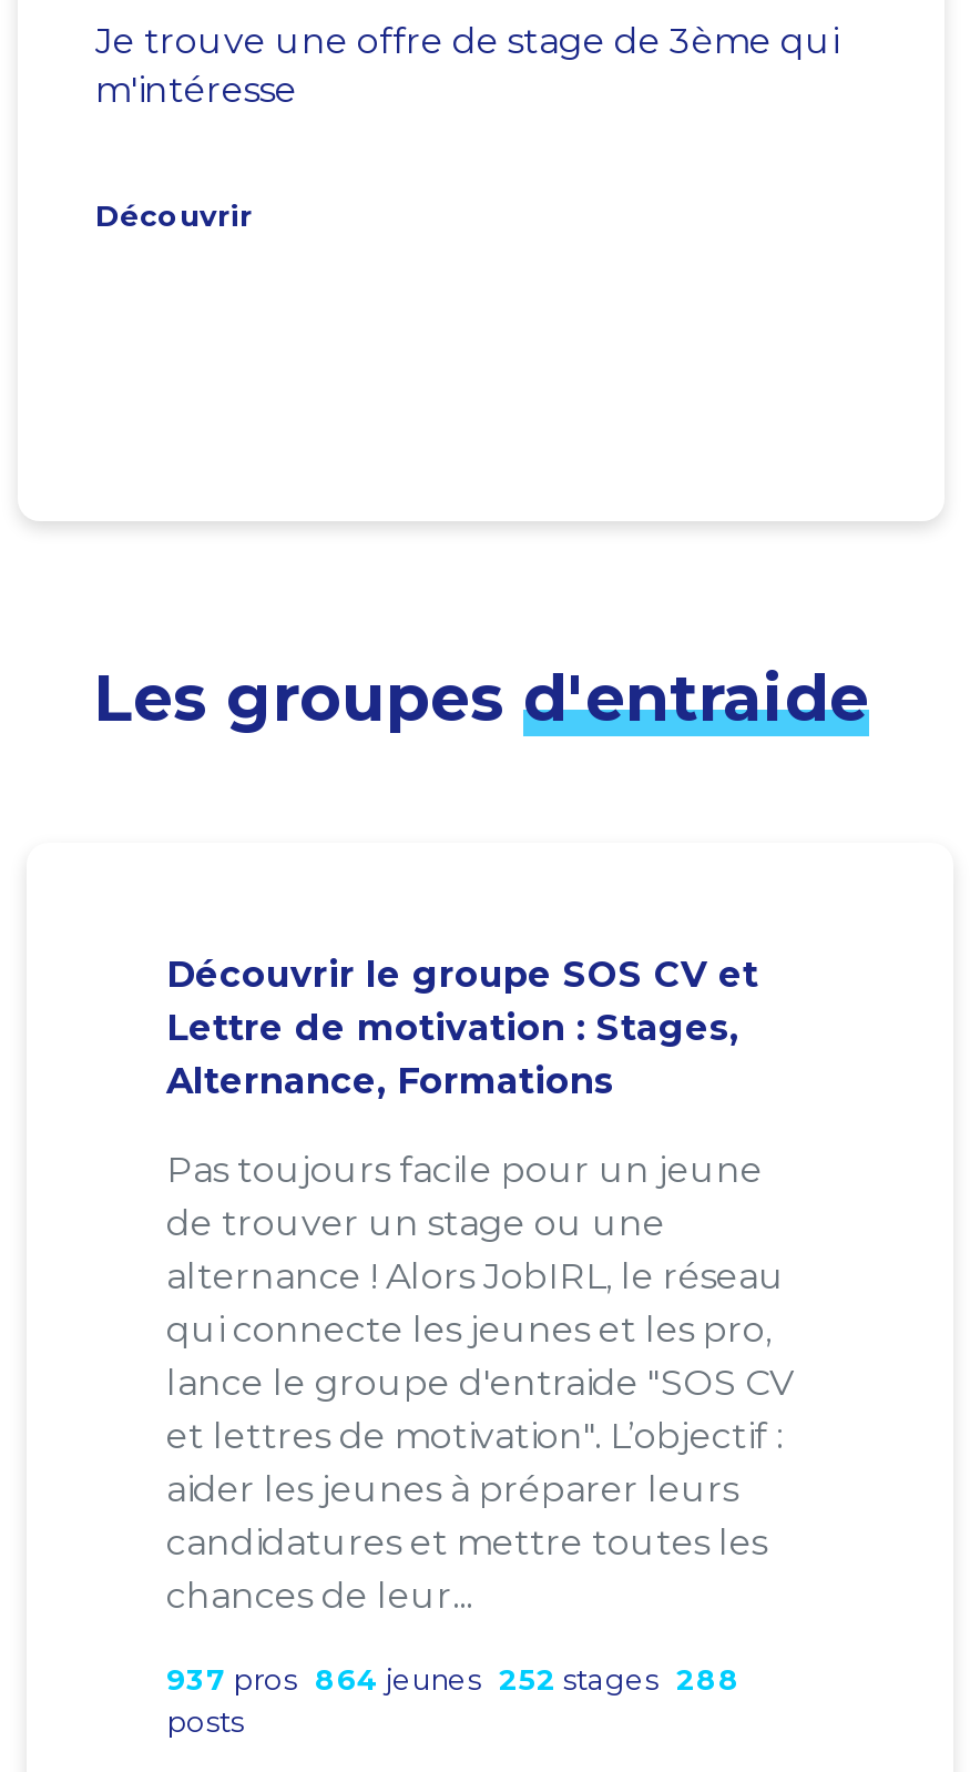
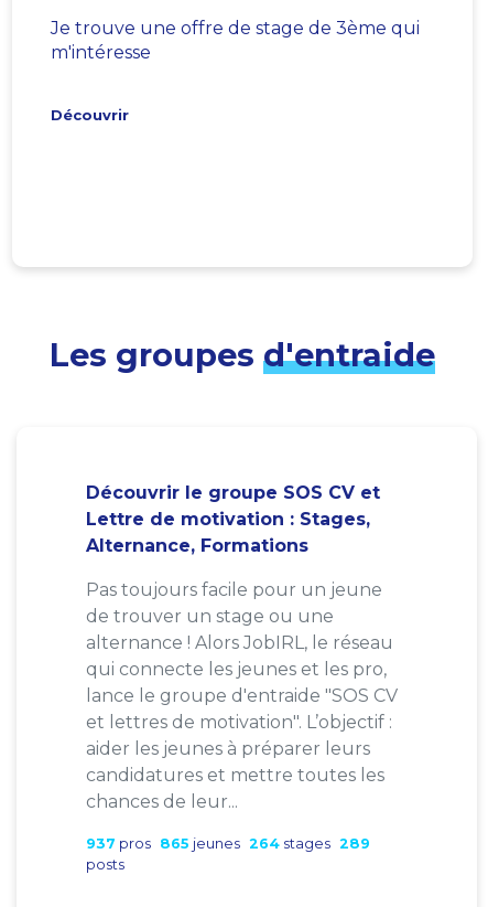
[166,1663,741,1696] 937 pros 864 jeunes 252 stages 288 -> [86,835,370,852] 937 pros 865 jeunes 264 stages 289

